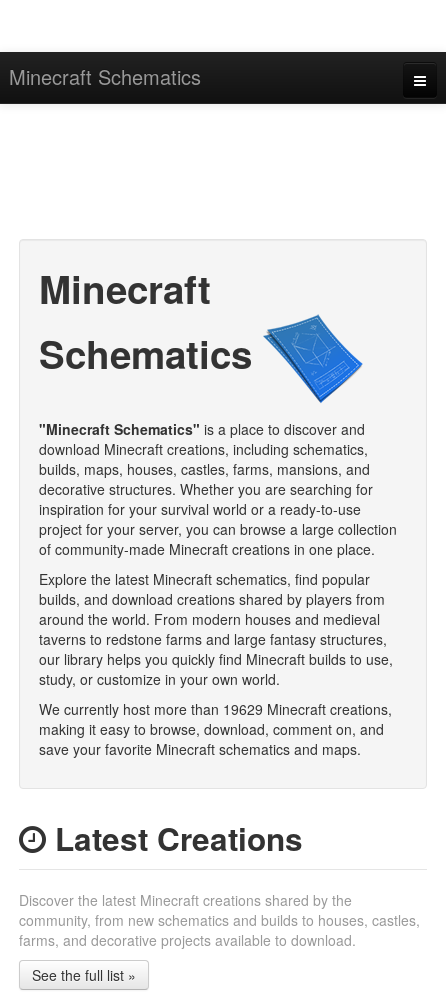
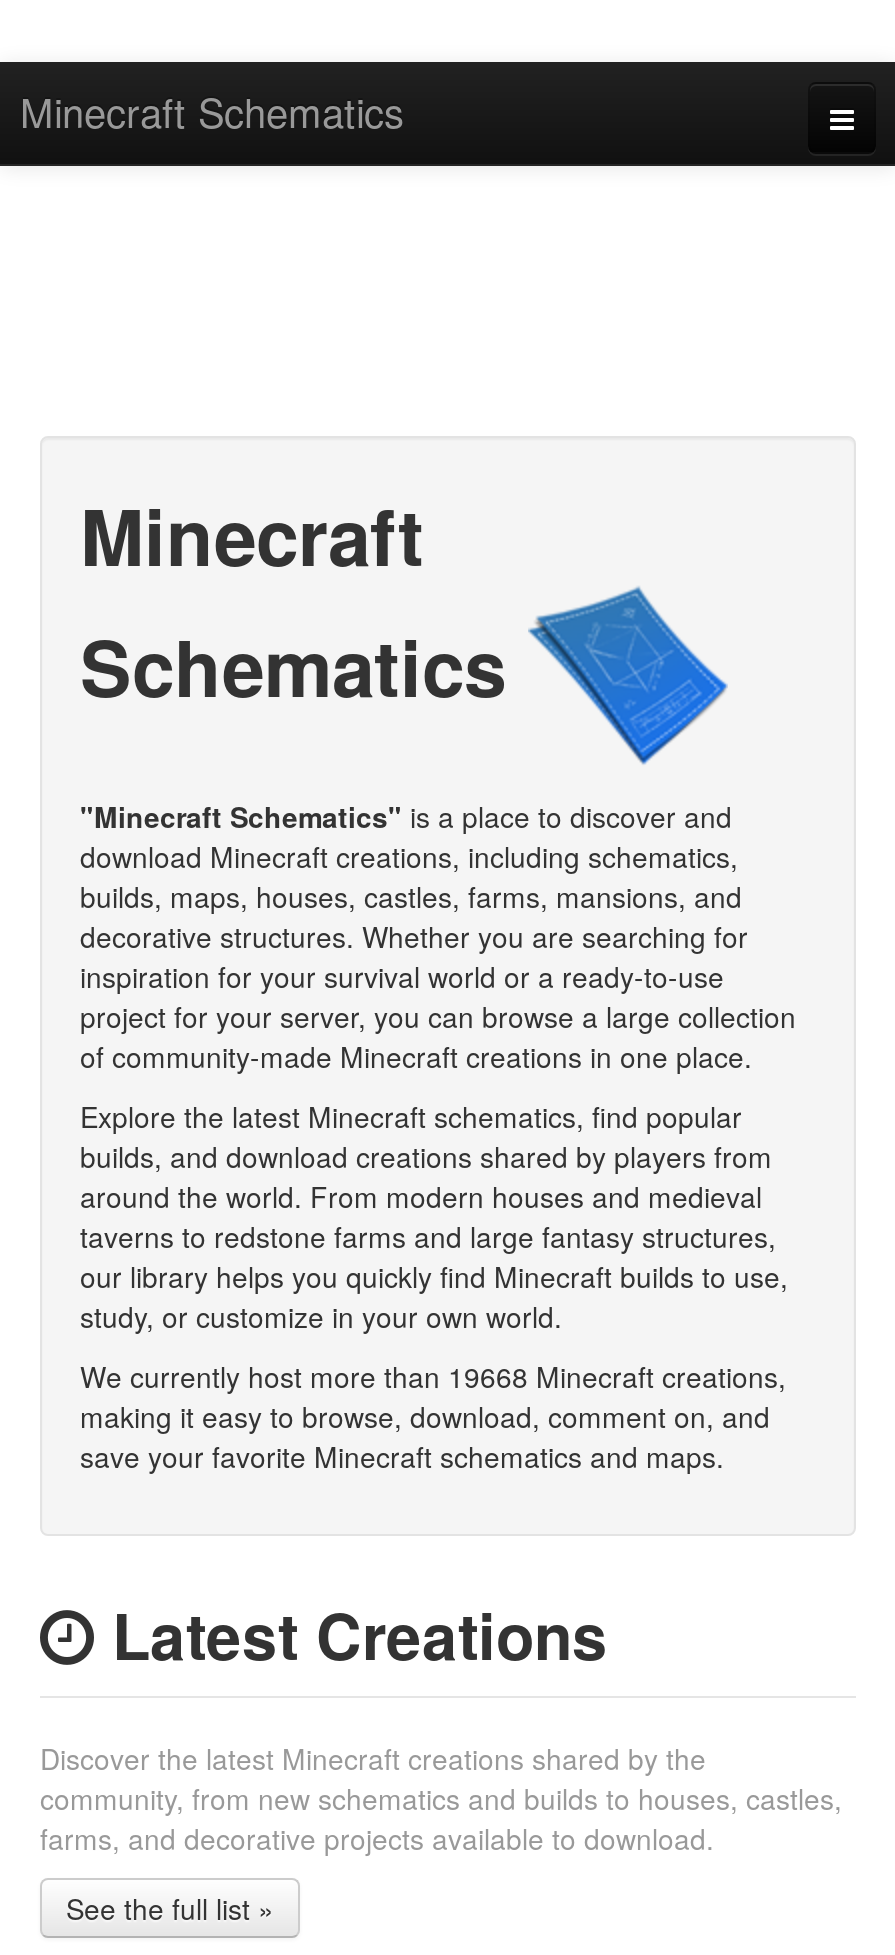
[39,699,392,719] We currently host more than 19629 Minecraft creations, -> [80,1356,786,1396] We currently host more than 19668 Minecraft creations,

